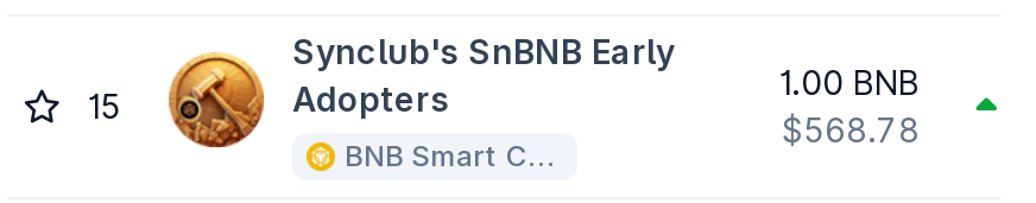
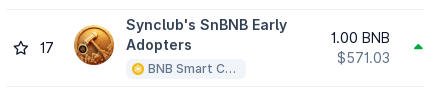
[88,85,121,125] 15 -> [40,39,54,56] 17
[782,108,920,149] $568.78 -> [337,49,390,66] $571.03

